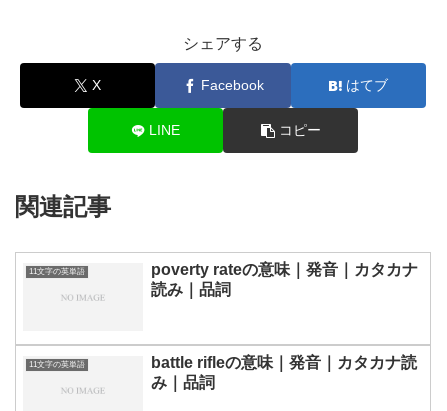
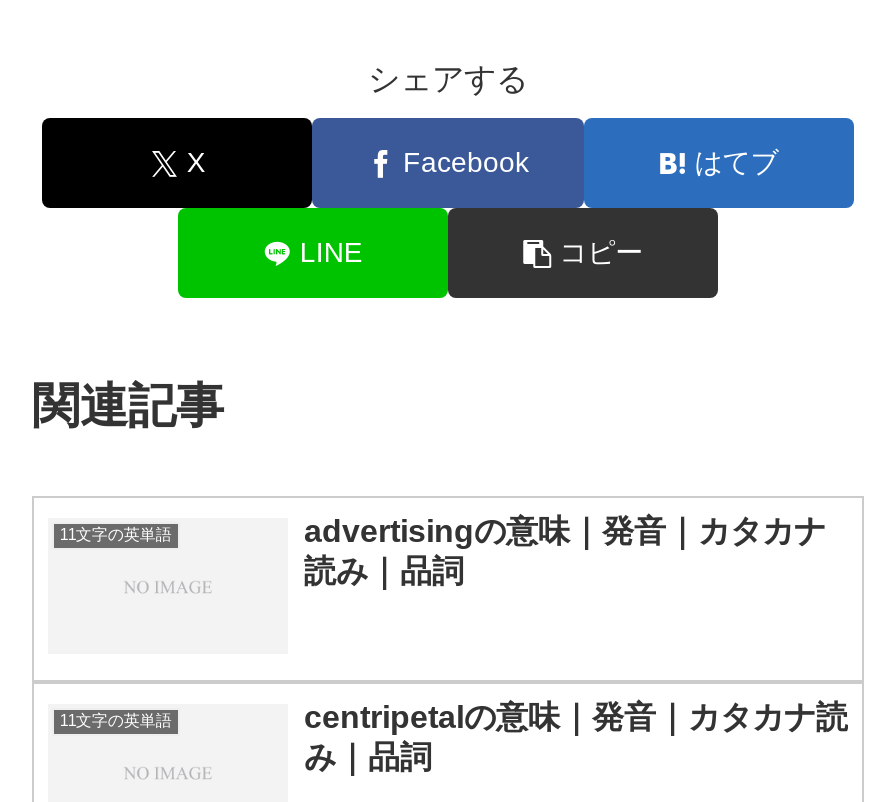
[151,261,418,278] poverty rateの意味｜発音｜カタカナ -> [304,514,826,548] advertisingの意味｜発音｜カタカナ
[151,354,417,371] battle rifleの意味｜発音｜カタカナ読 -> [304,700,848,734] centripetalの意味｜発音｜カタカナ読

